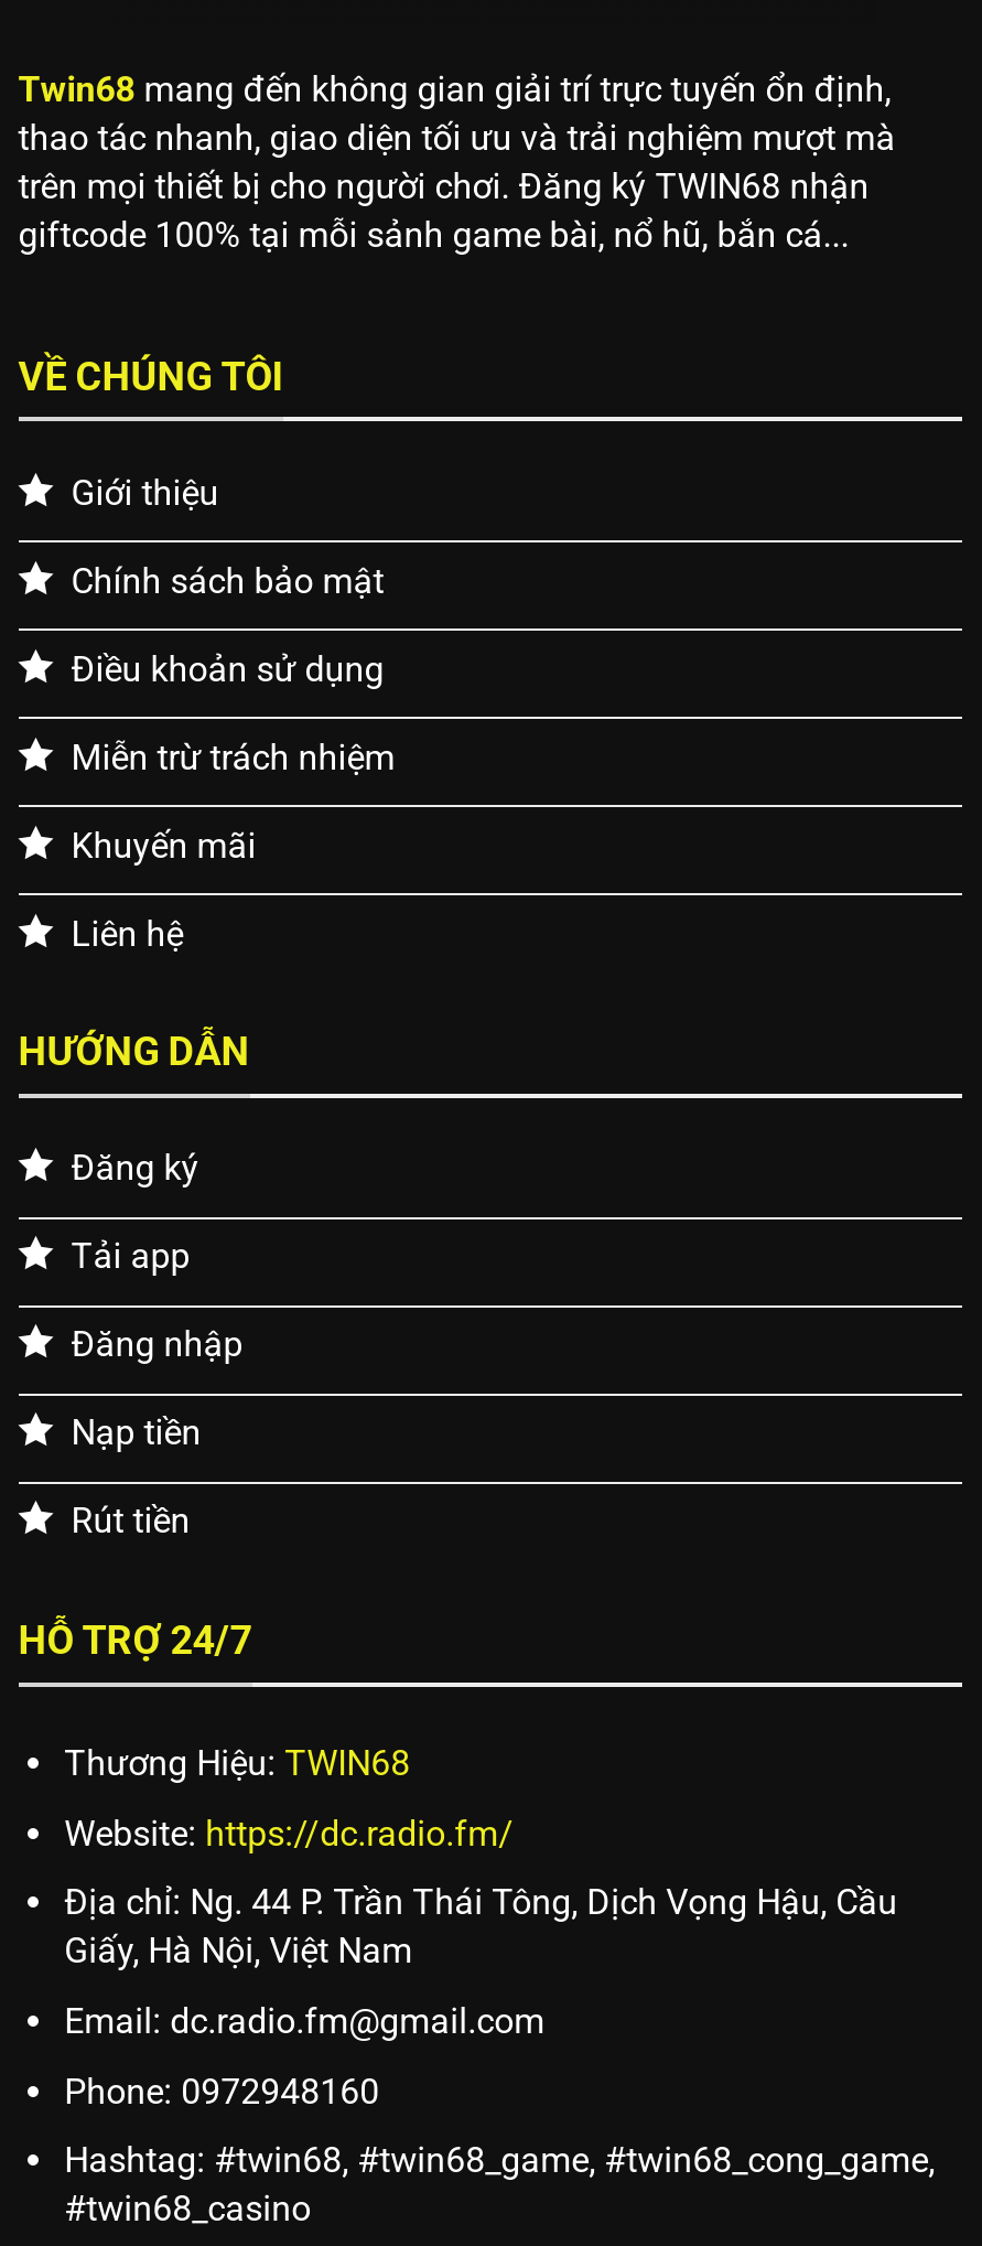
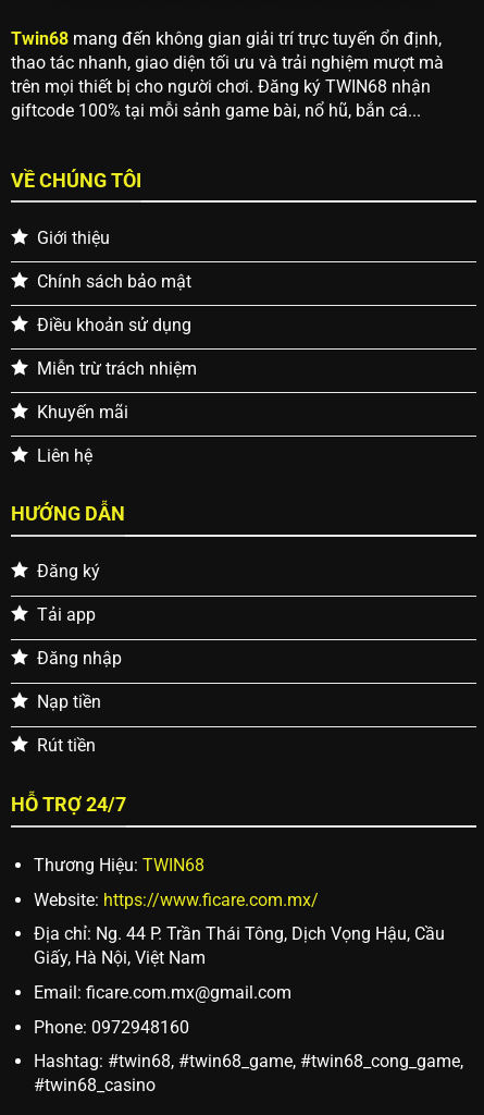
[64,1812,514,1854] Website: https://dc.radio.fm/ -> [33,889,318,910] Website: https://www.ficare.com.mx/
[64,2000,545,2042] Email: dc.radio.fm@gmail.com -> [33,982,291,1003] Email: ficare.com.mx@gmail.com

